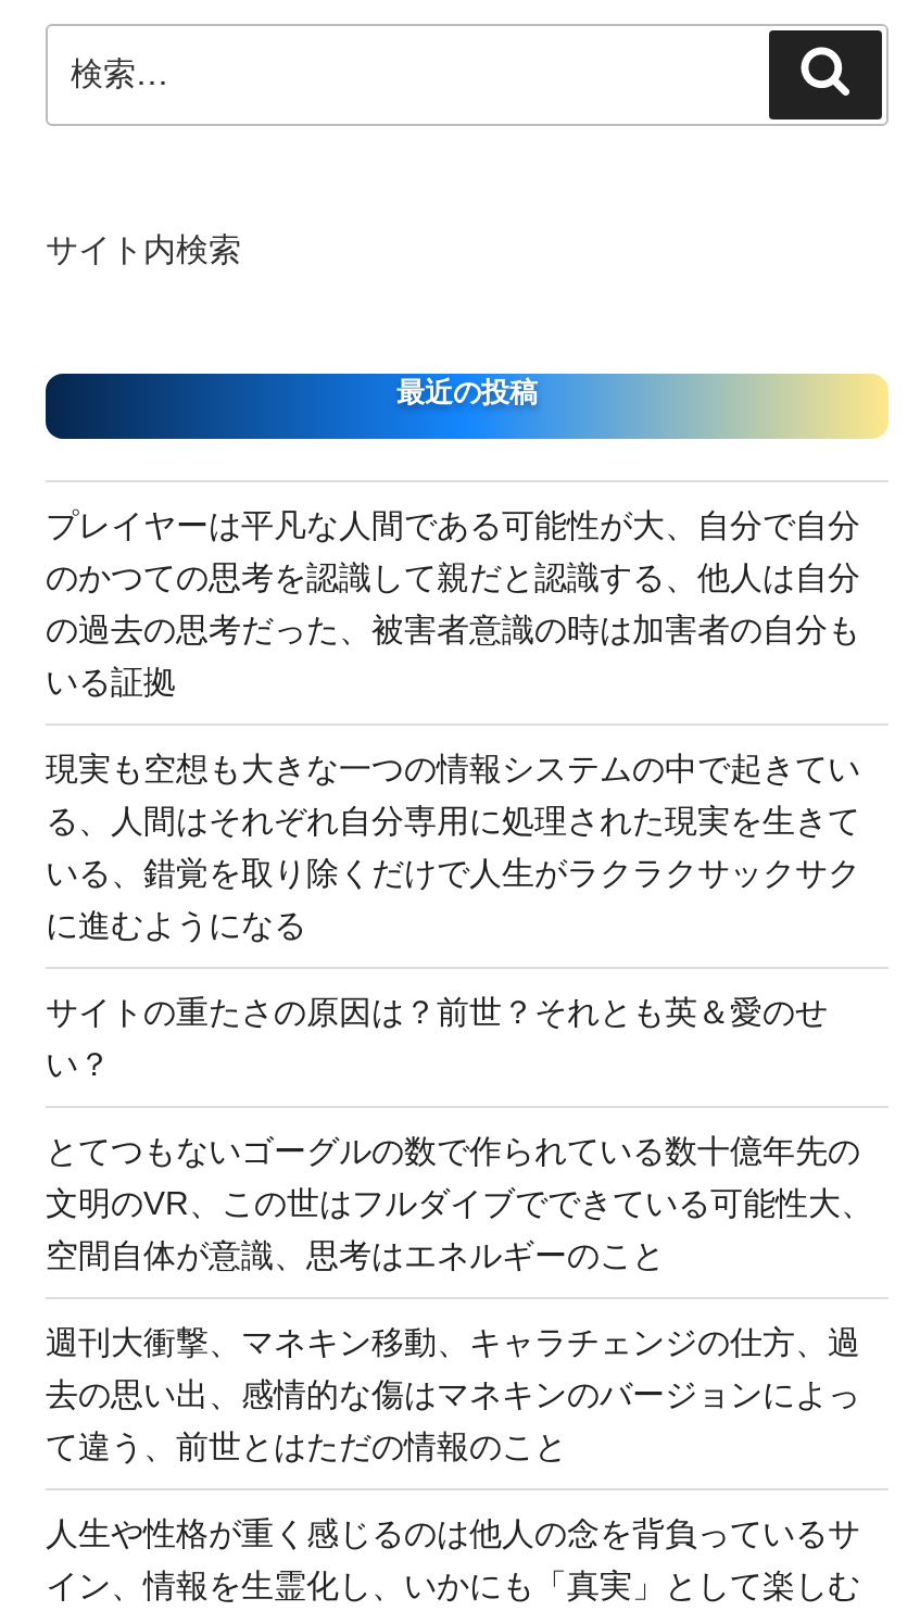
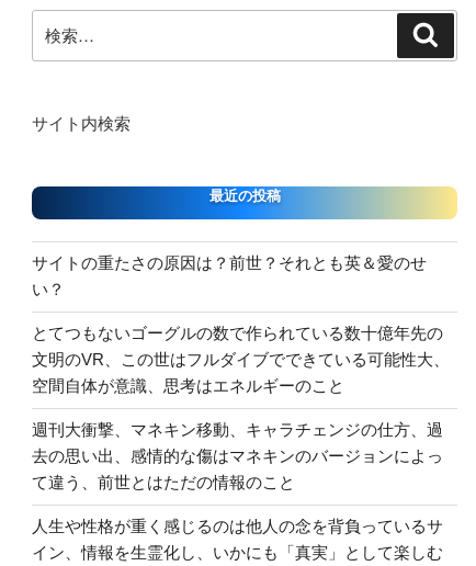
[46,506,860,942] プレイヤーは平凡な人間である可能性が大、自分で自分 | のかつての思考を認識して親だと認識する、他人は自分 | の過去の思考だった、被害者意識の時は加害者の自分も | いる証拠 | 現実も空想も大きな一つの情報システムの中で起きてい | る、人間はそれぞれ自分専用に処理された現実を生きて | いる、錯覚を取り除くだけで人生がラクラクサックサク | に進むようになる -> none

